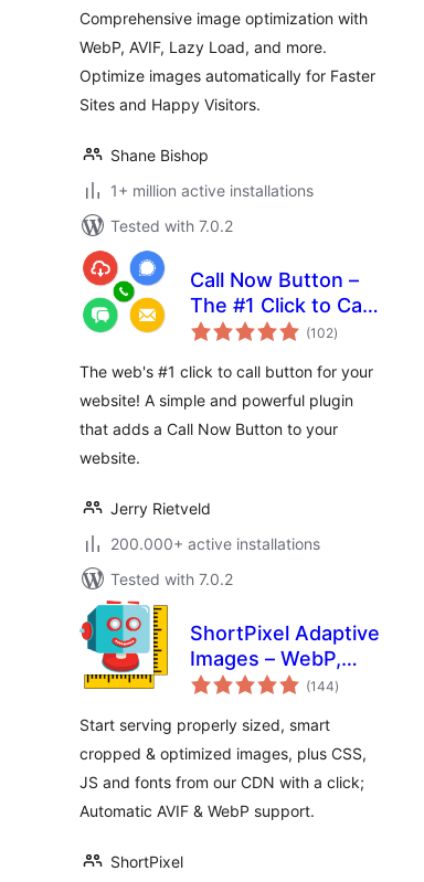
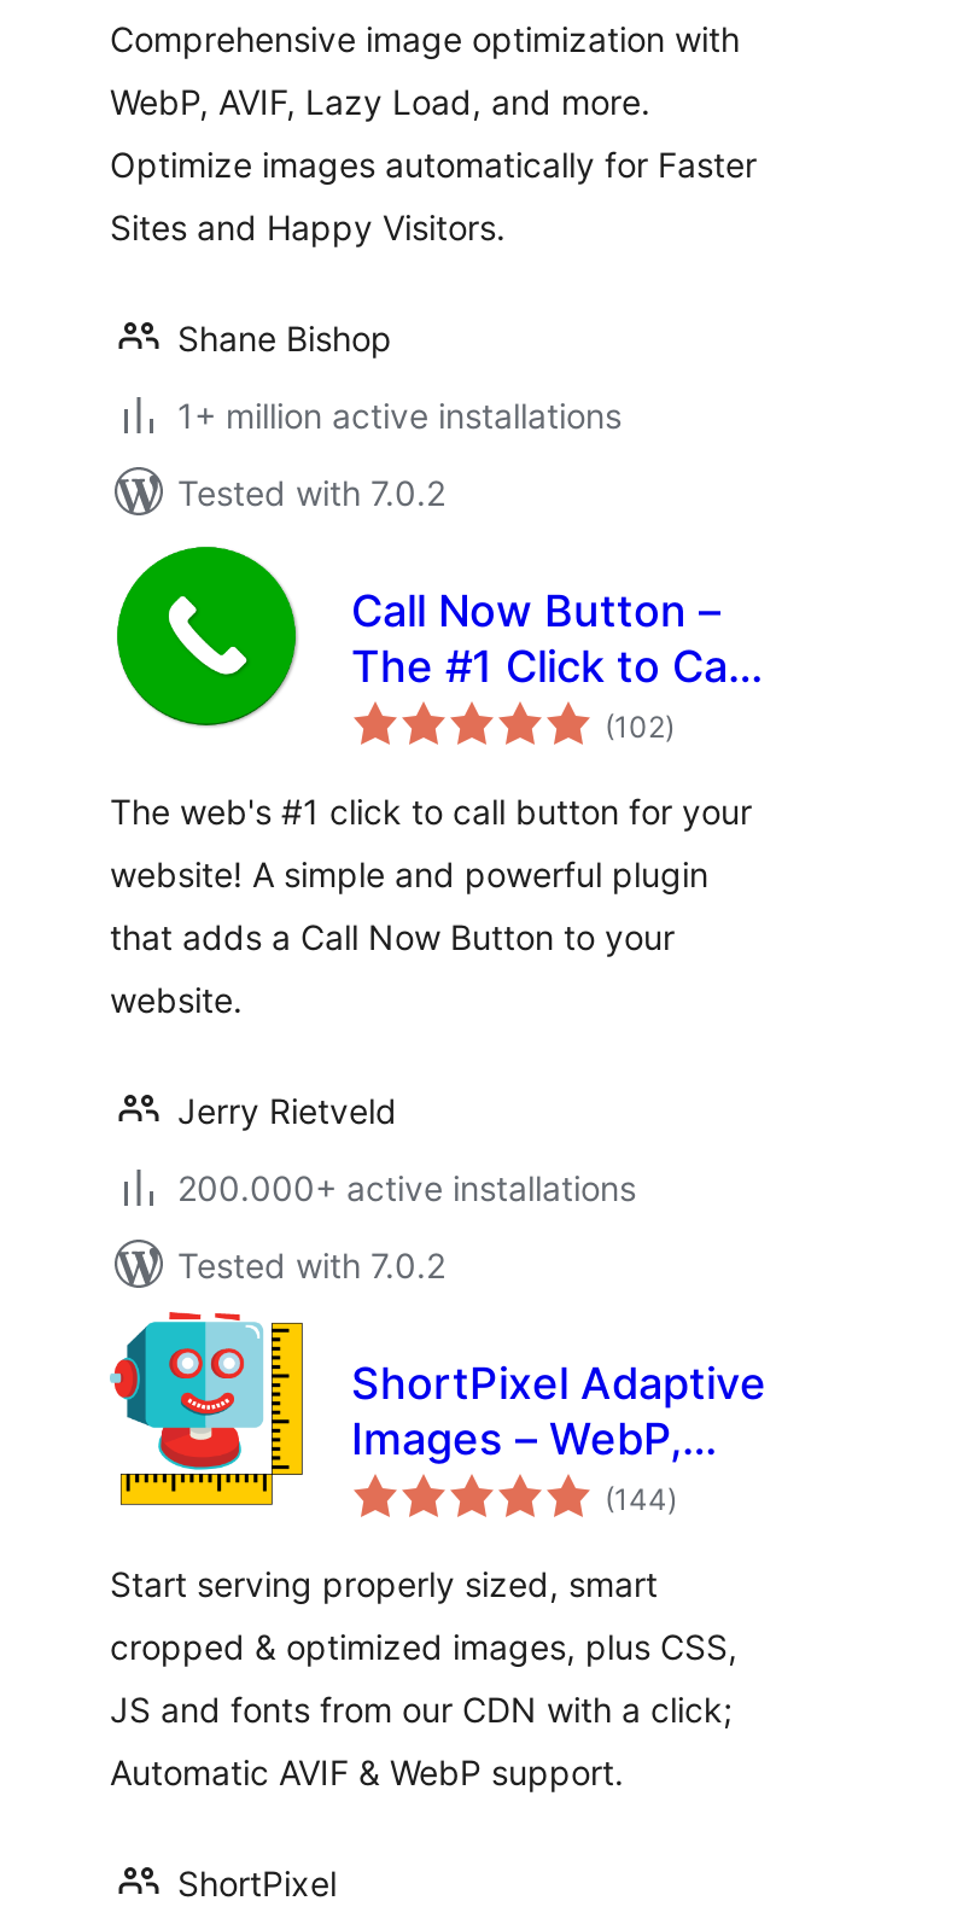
[82,249,166,333] [image] -> [115,544,298,728] [image]

